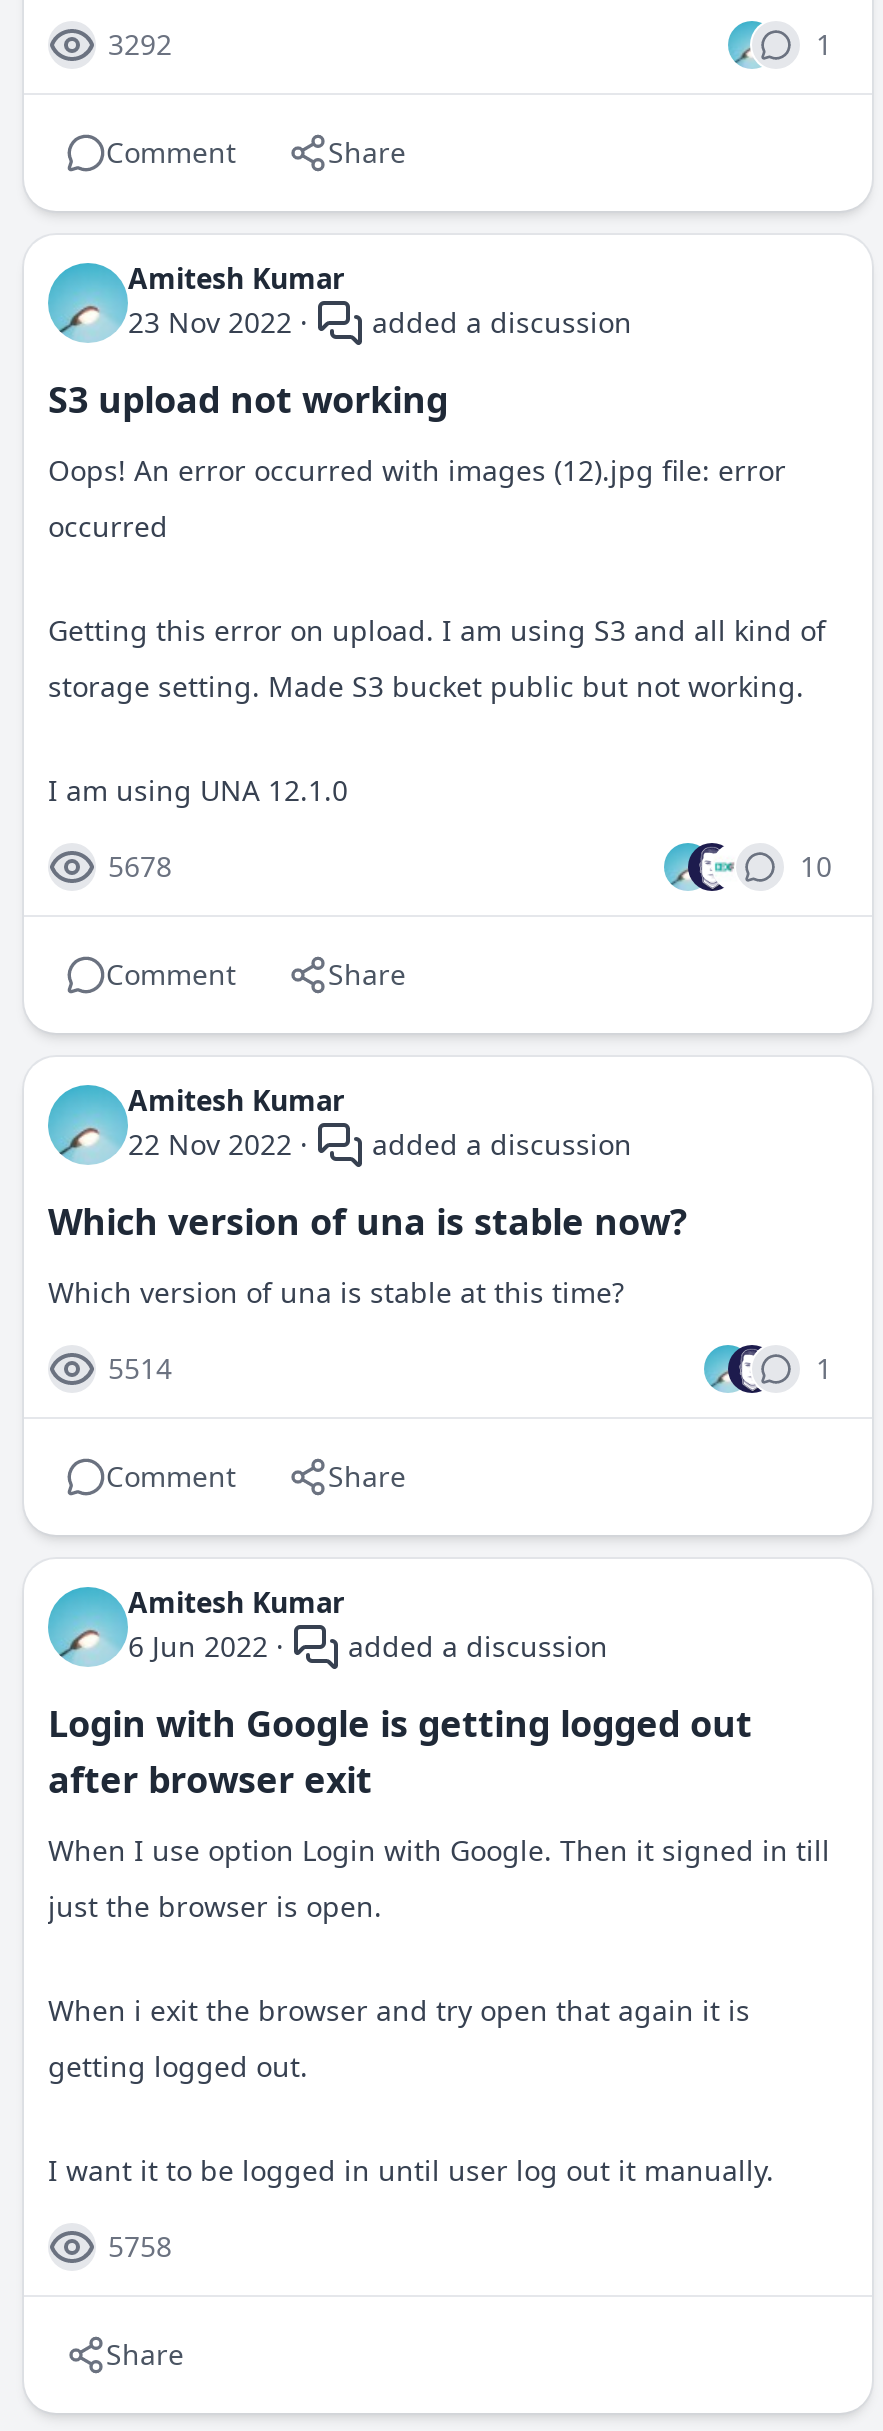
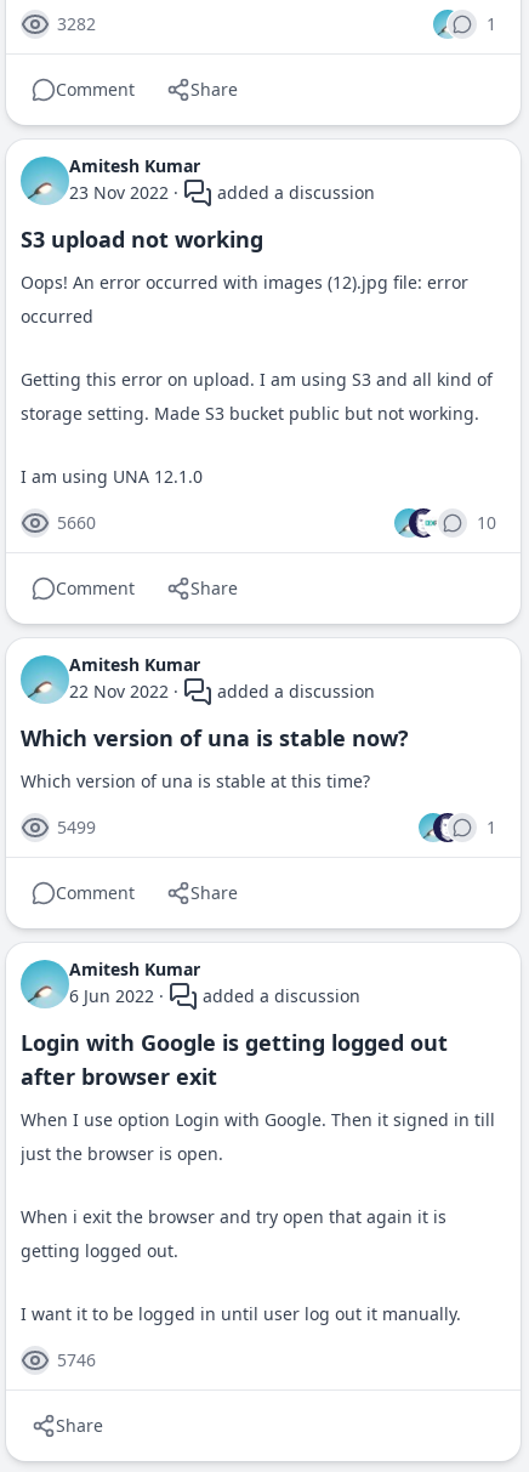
[108,25,172,63] 3292 -> [57,12,96,35] 3282
[108,847,172,885] 5678 -> [57,511,96,534] 5660
[108,1349,172,1387] 5514 -> [57,815,96,839] 5499
[108,2227,172,2265] 5758 -> [57,1348,96,1371] 5746

